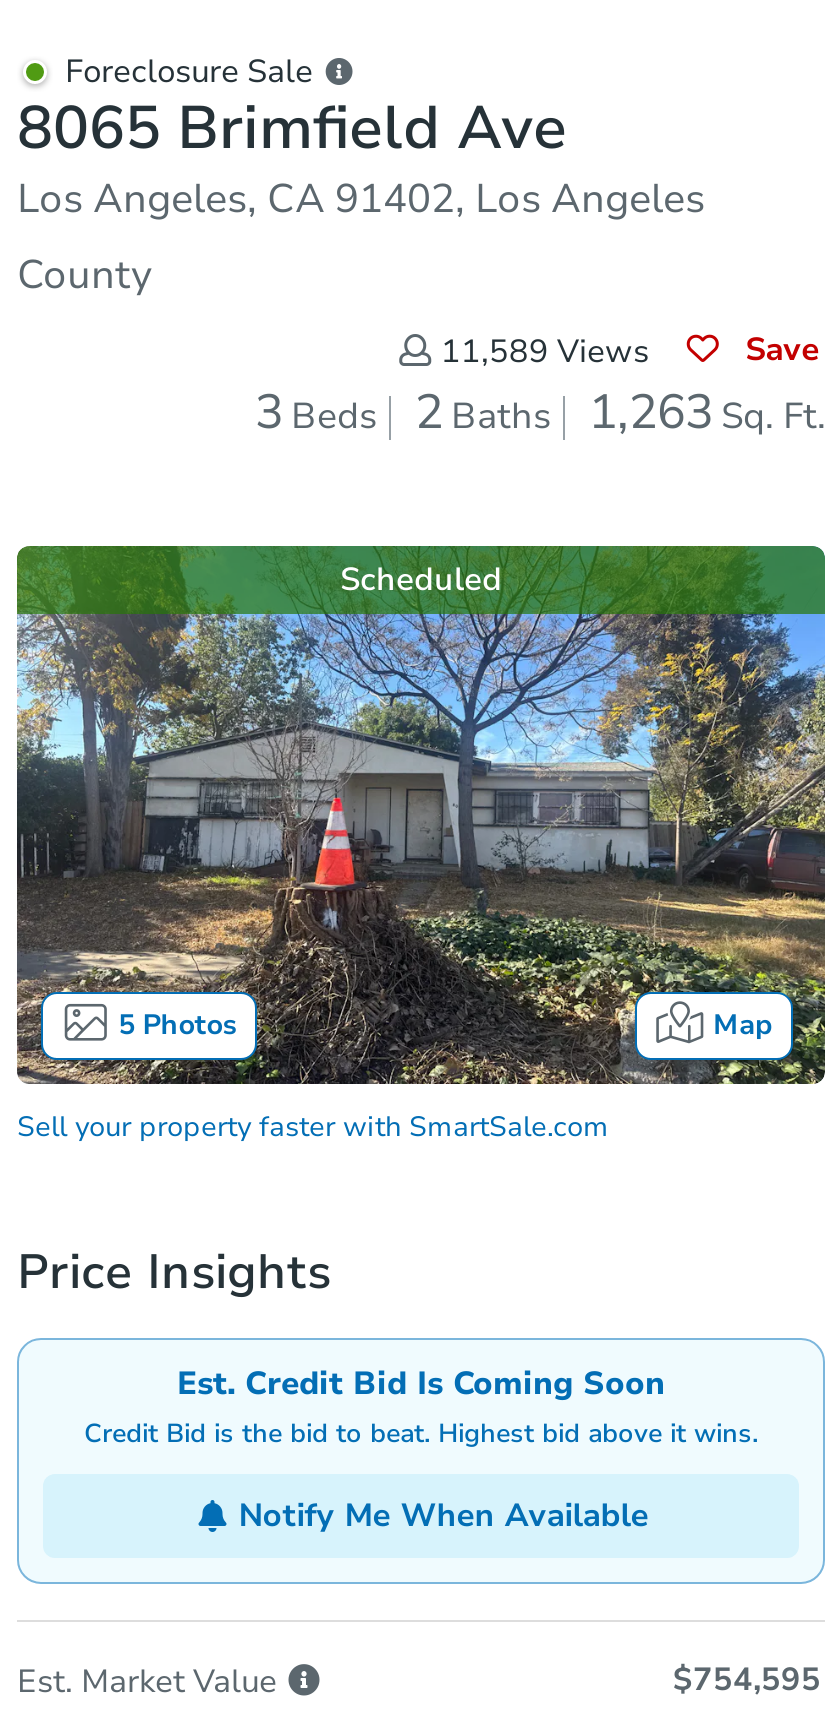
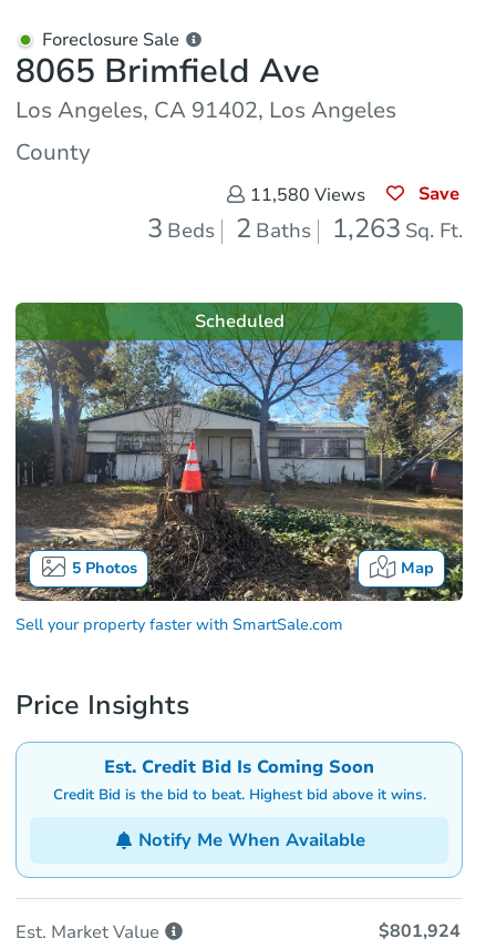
[441,329,649,373] 11,589 Views -> [250,182,365,207] 11,580 Views
[673,1659,821,1703] $754,595 -> [379,920,461,944] $801,924

